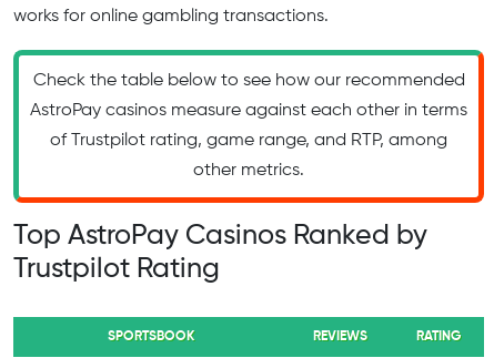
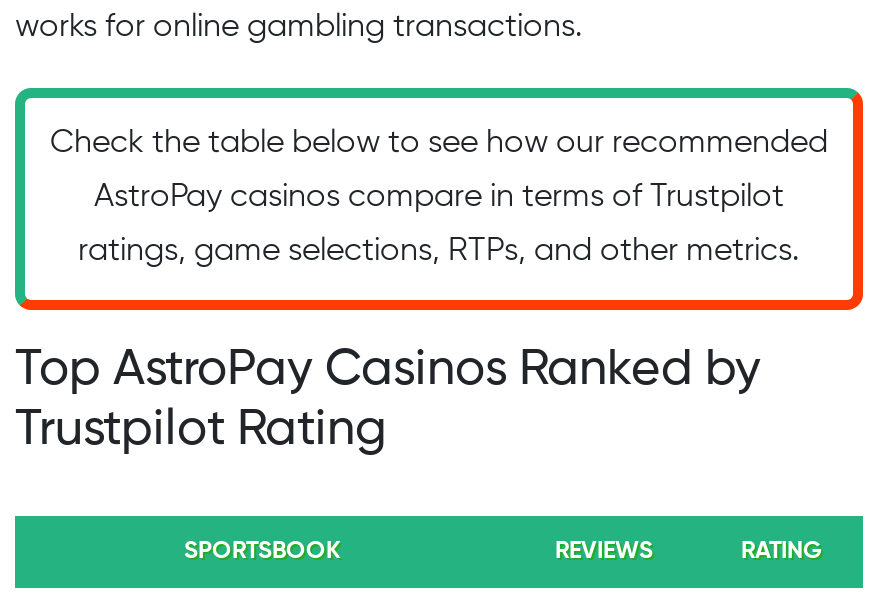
[30,102,467,180] AstroPay casinos measure against each other in terms | of Trustpilot rating, game range, and RTP, among | other metrics. -> [78,182,800,268] AstroPay casinos compare in terms of Trustpilot | ratings, game selections, RTPs, and other metrics.

